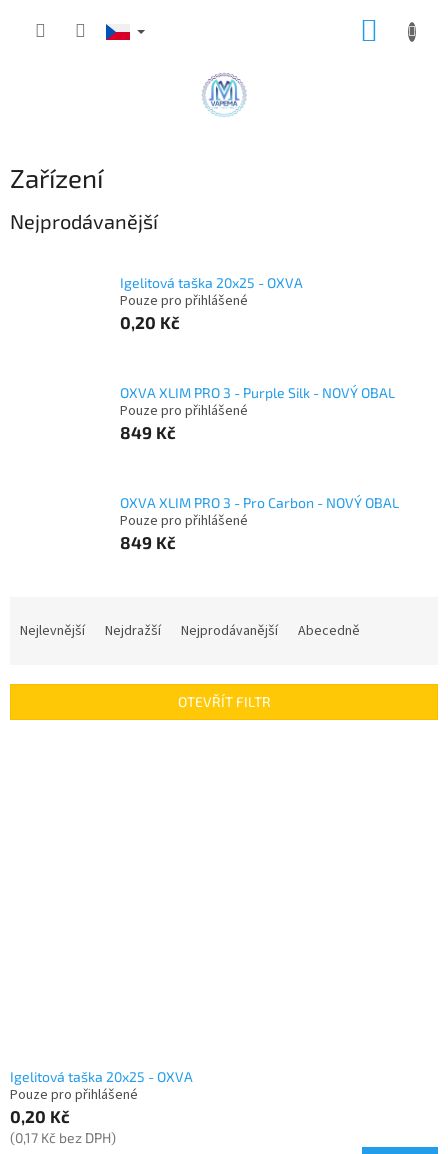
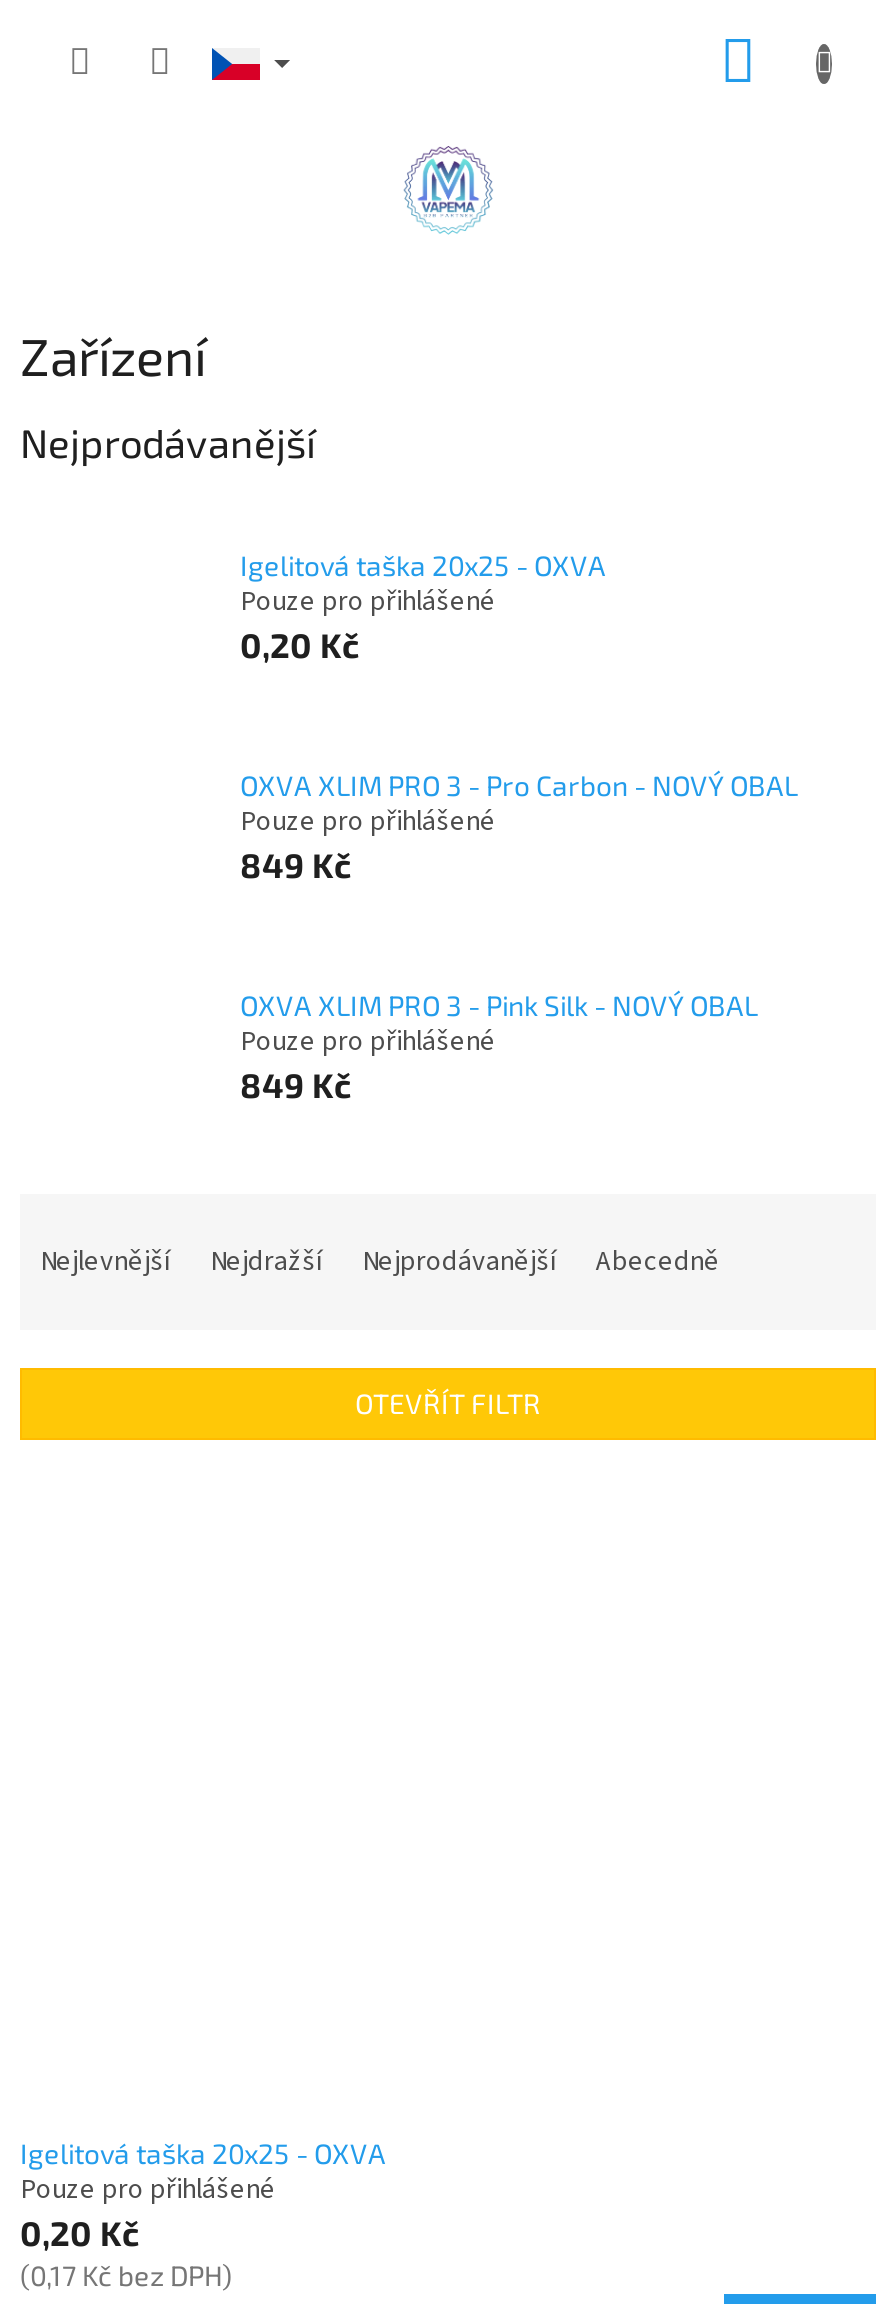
[120,384,395,401] OXVA XLIM PRO 3 - Purple Silk - NOVÝ OBAL -> none
none -> [240,988,758,1022] OXVA XLIM PRO 3 - Pink Silk - NOVÝ OBAL
moved [120,494,399,511] -> [240,768,798,802]: OXVA XLIM PRO 3 - Pro Carbon - NOVÝ OBAL

